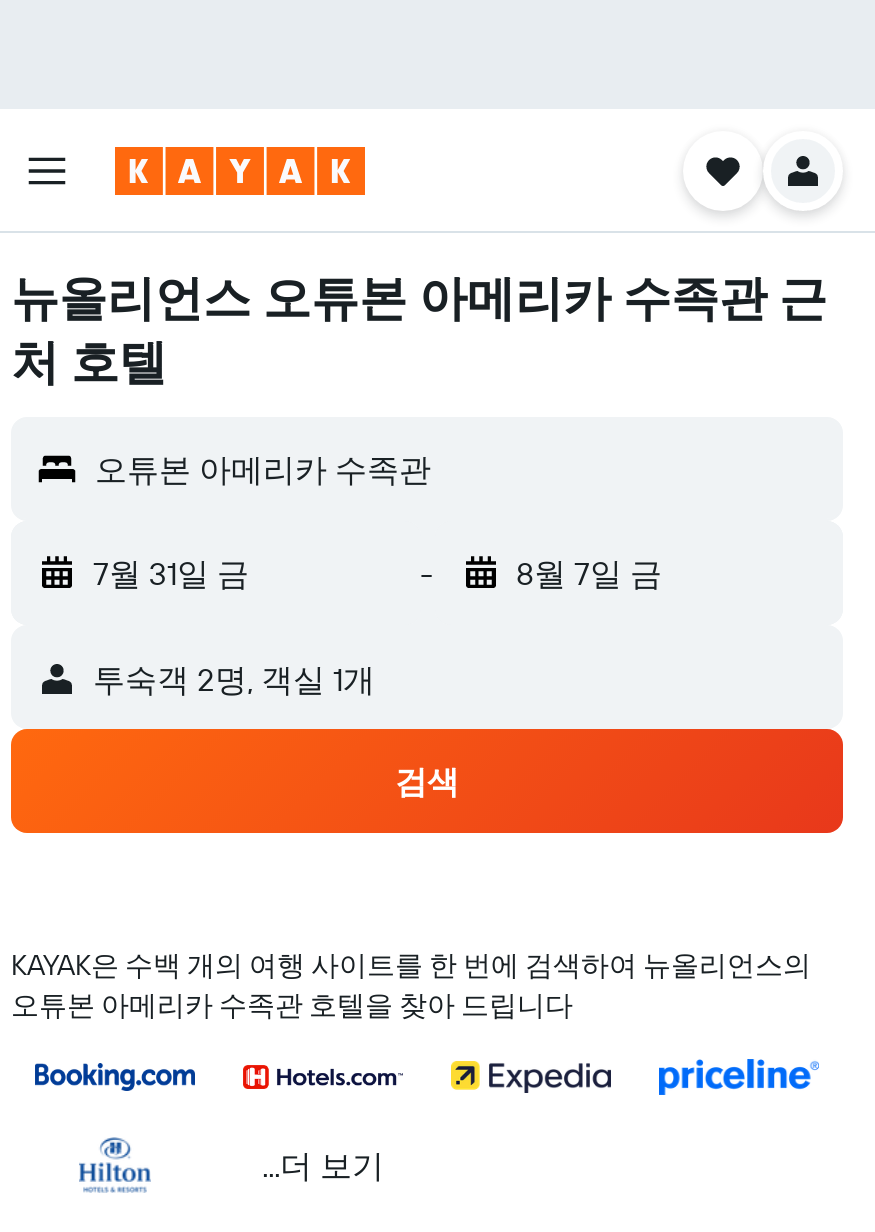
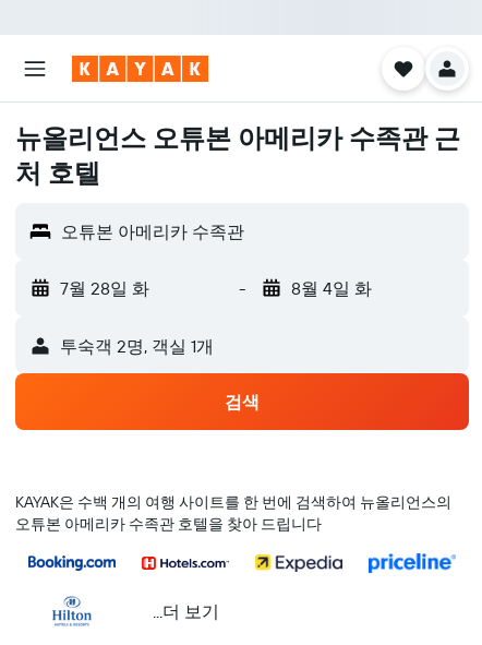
[93,553,249,593] 7월 31일 금 -> [60,277,149,299] 7월 28일 화
[516,553,662,593] 8월 7일 금 -> [291,277,371,299] 8월 4일 화

